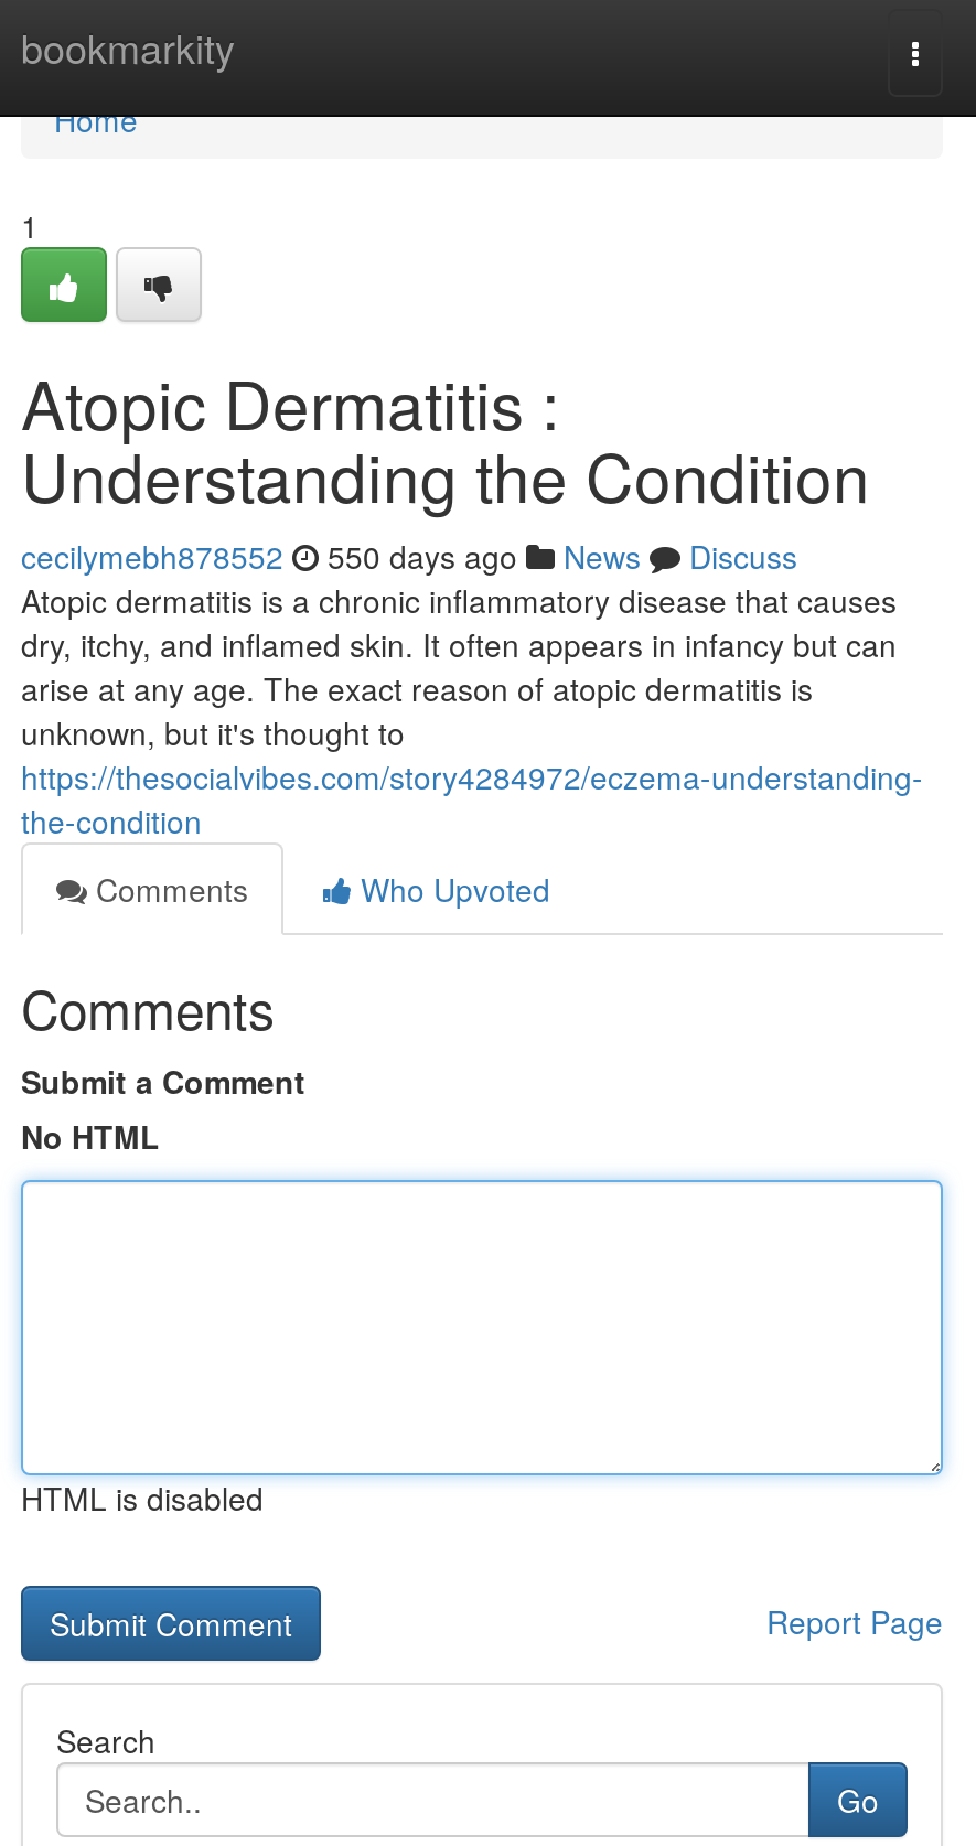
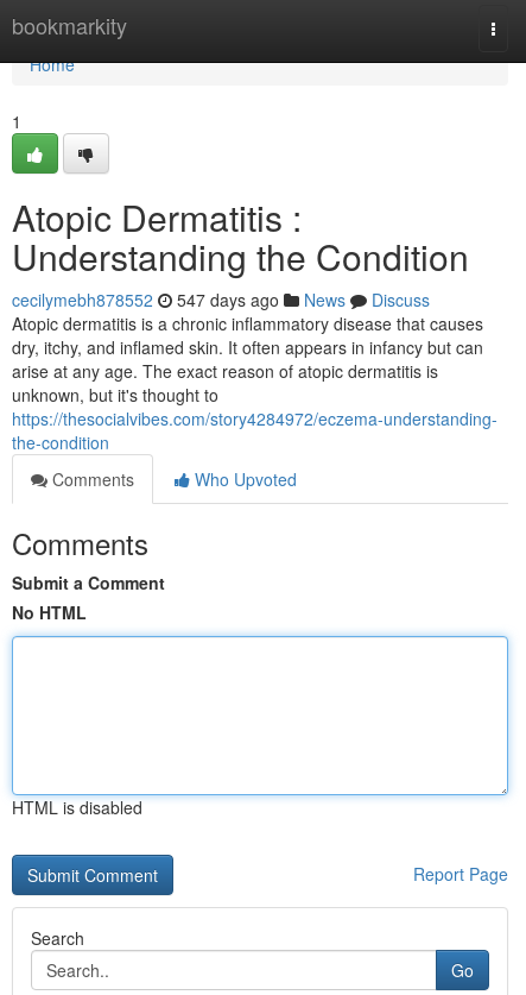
[21,534,797,578] cecilymebh878552 550 days ago News Discuss -> [12,288,430,311] cecilymebh878552 547 days ago News Discuss

